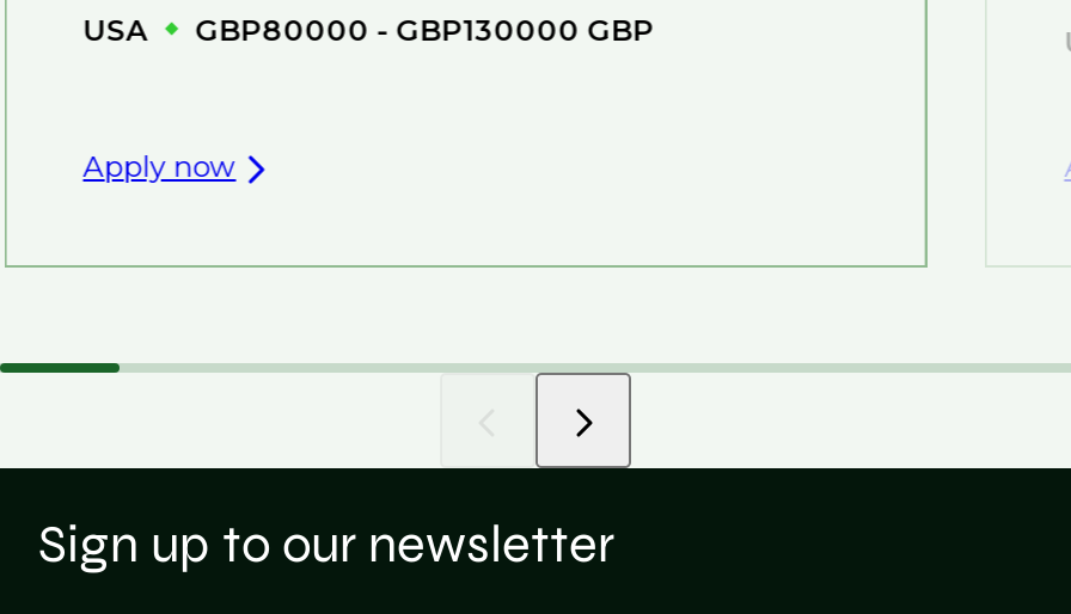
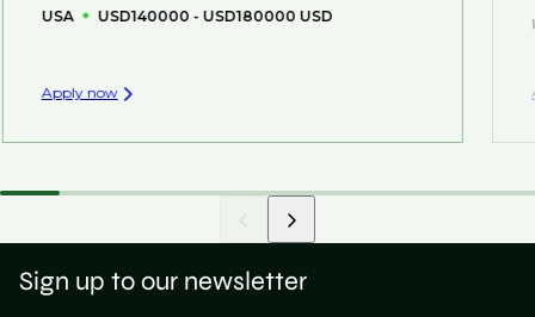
[83,11,654,47] USA GBP80000 - GBP130000 GBP -> [41,7,333,25] USA USD140000 - USD180000 USD

